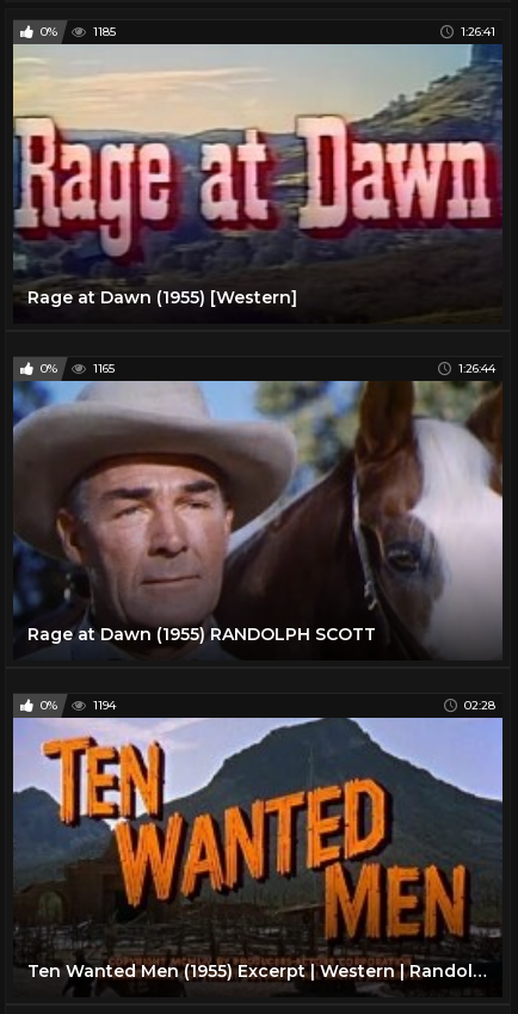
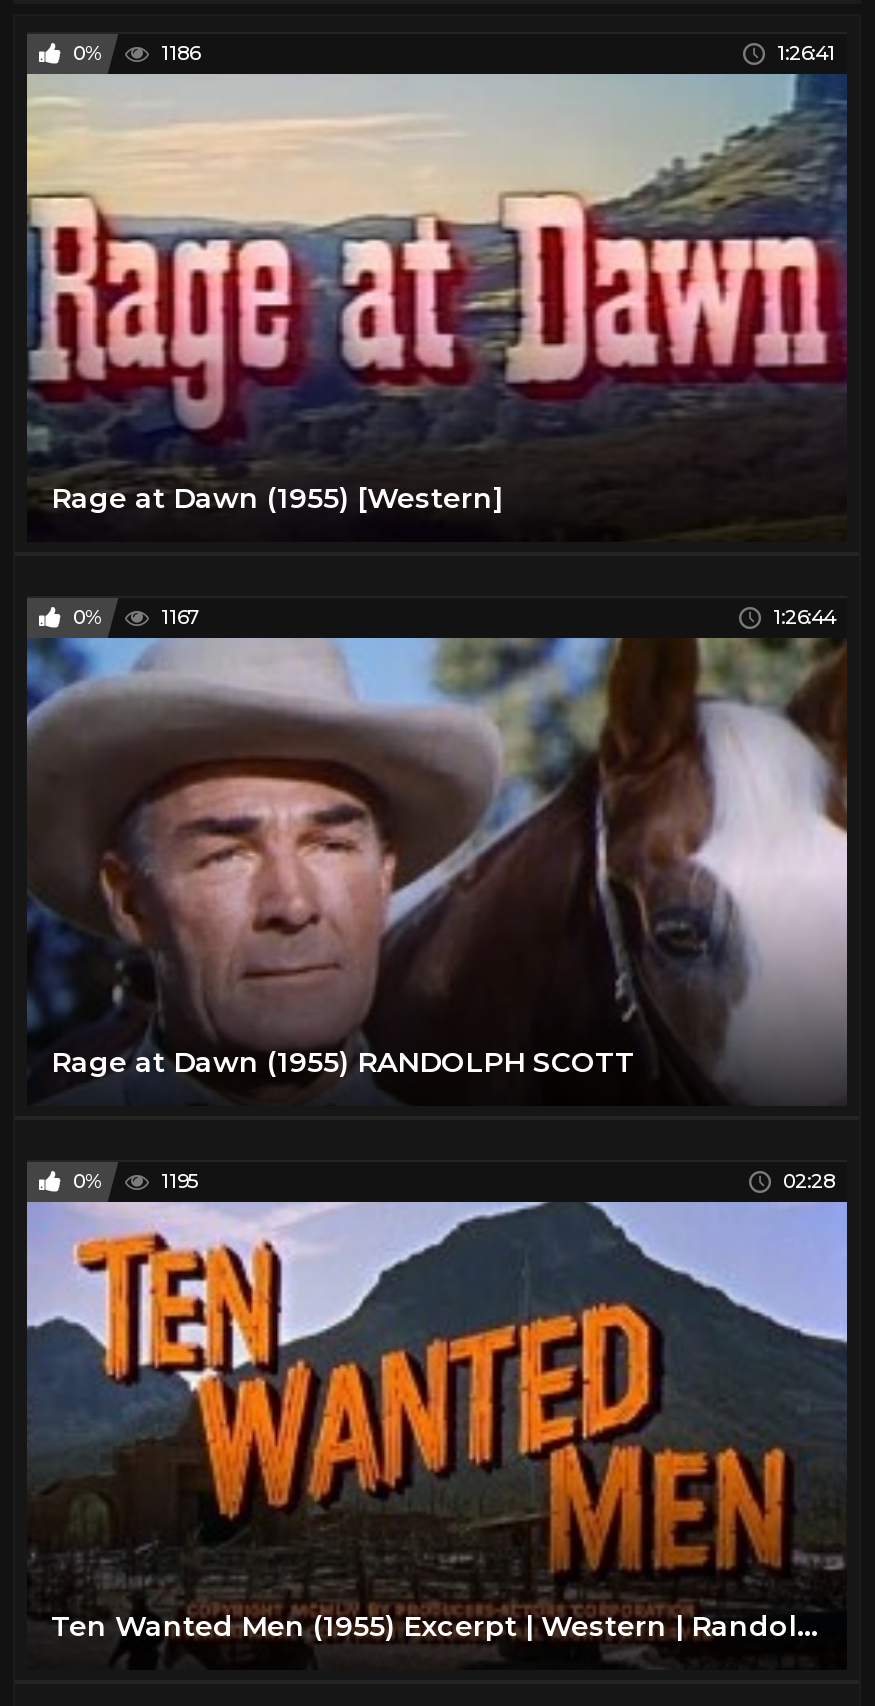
[93,23,116,39] 1185 -> [161,39,199,65] 1186
[93,361,115,376] 1165 -> [161,604,199,630] 1167
[93,698,116,713] 1194 -> [161,1168,197,1194] 1195

